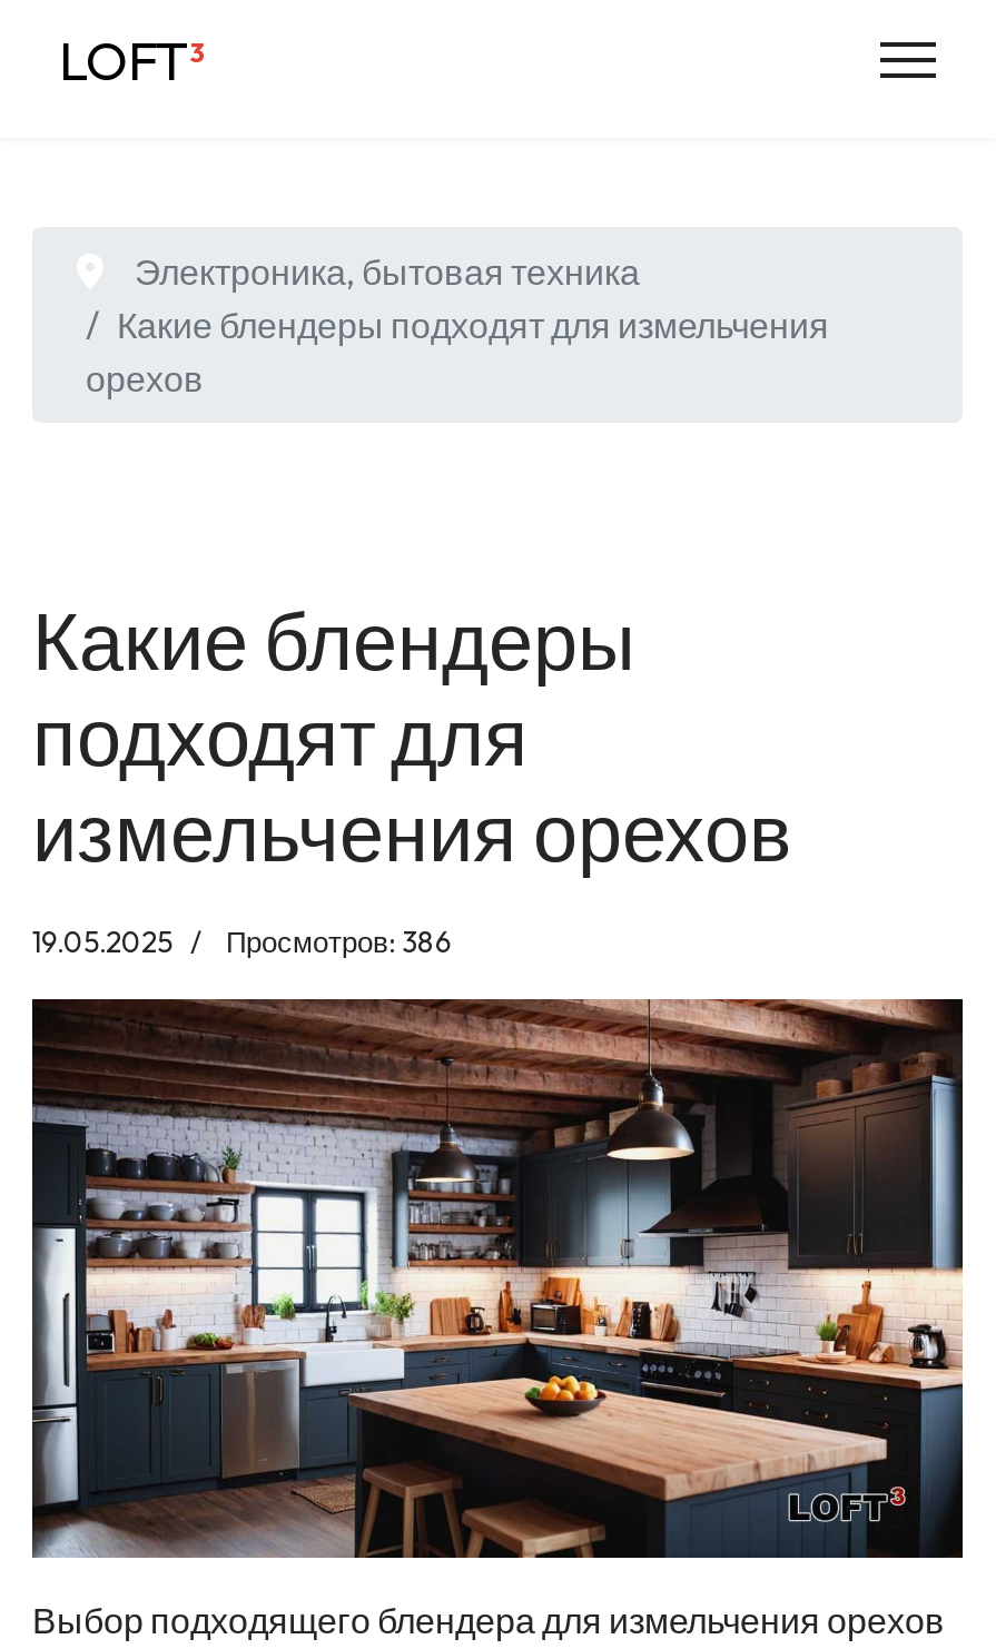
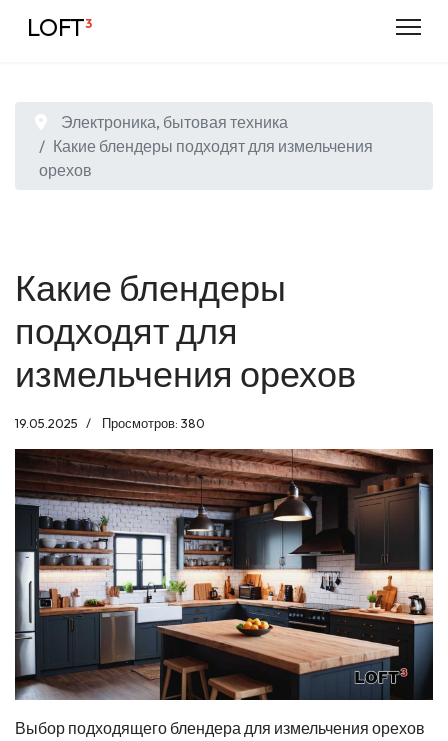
[32,924,453,959] 19.05.2025 Просмотров: 386 -> [15,415,205,431] 19.05.2025 Просмотров: 380

